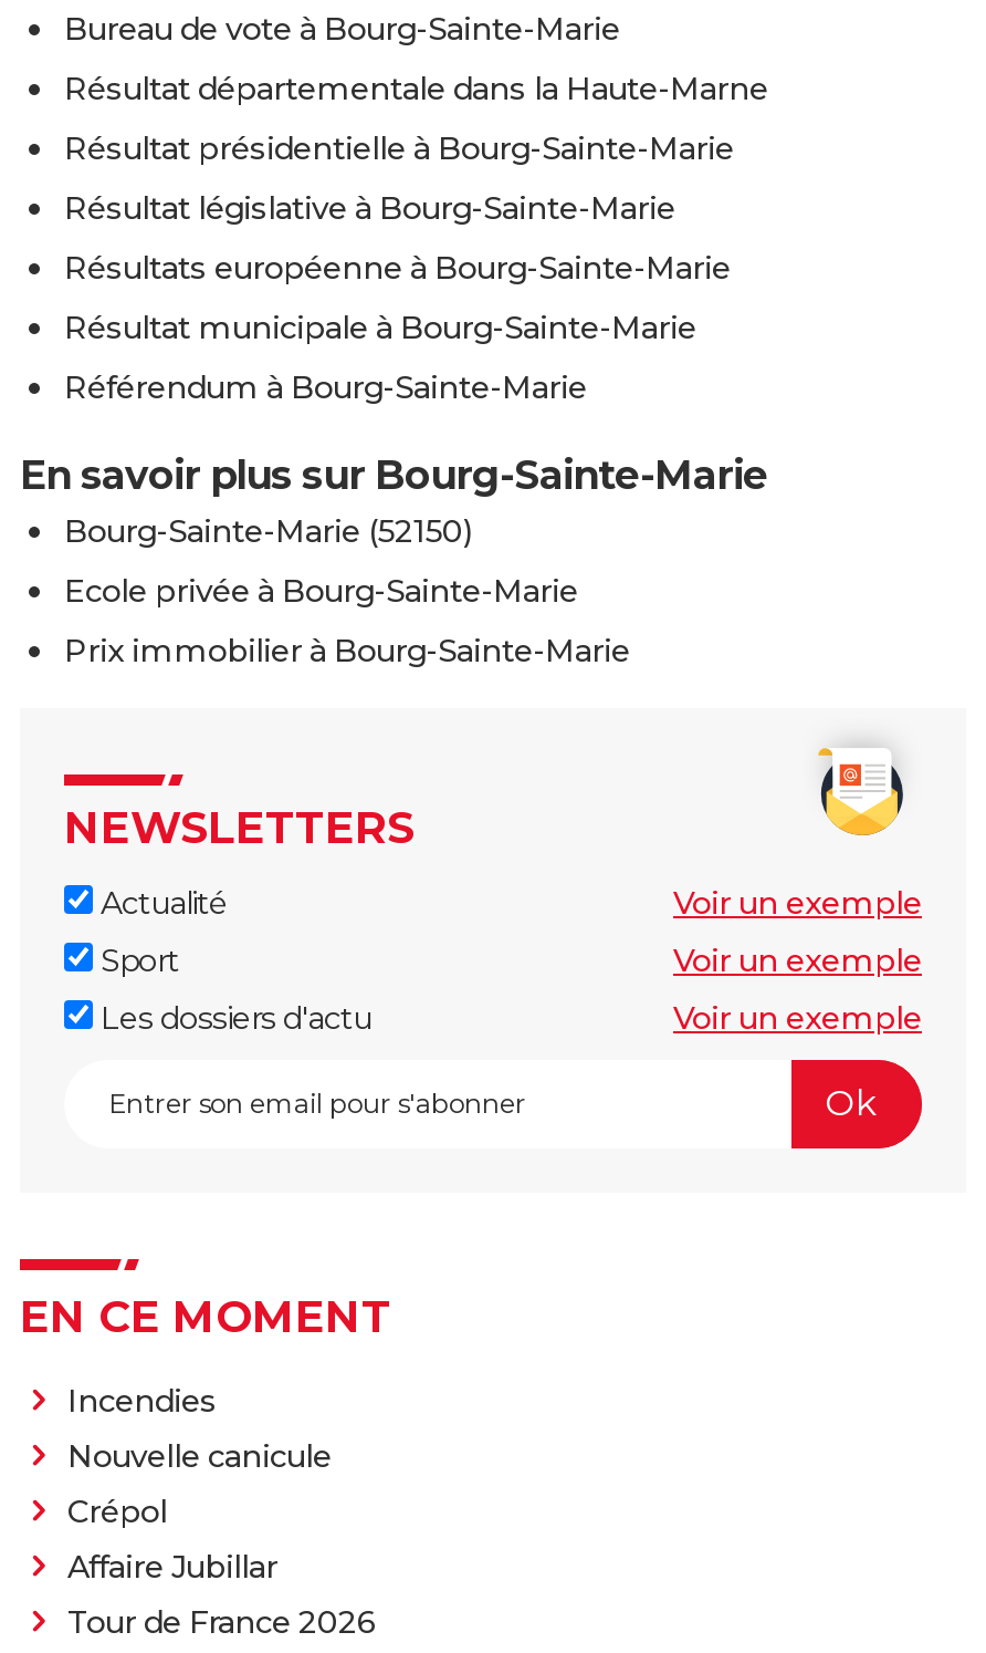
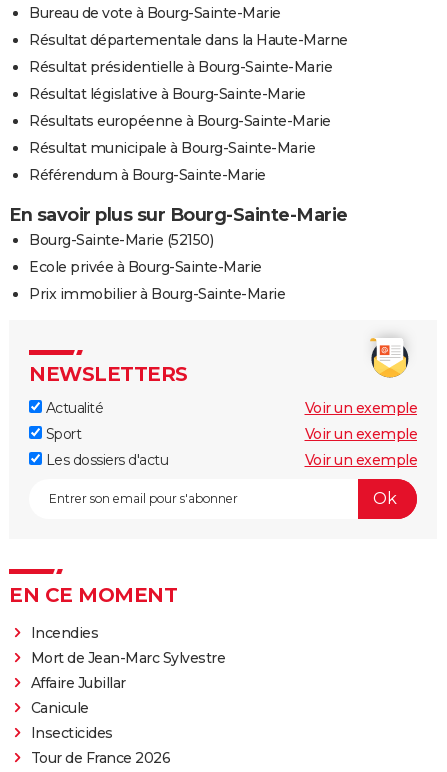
[67,1435,332,1530] Nouvelle canicule | Crépol -> [30,648,225,666] Mort de Jean-Marc Sylvestre
moved [67,1546,277,1586] -> [30,673,125,691]: Affaire Jubillar
none -> [30,698,112,741] Canicule | Insecticides

